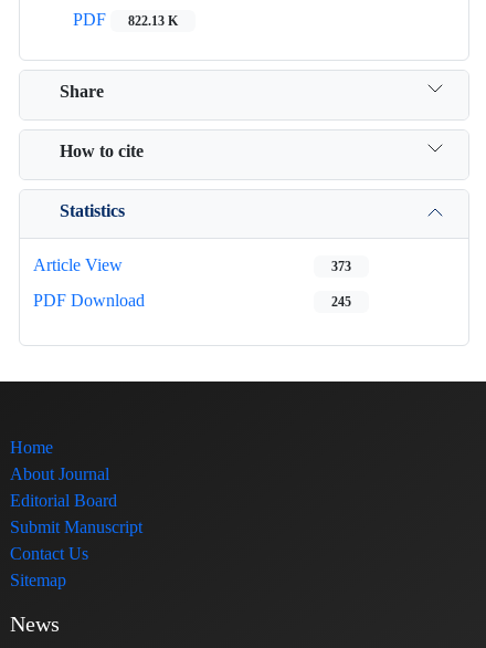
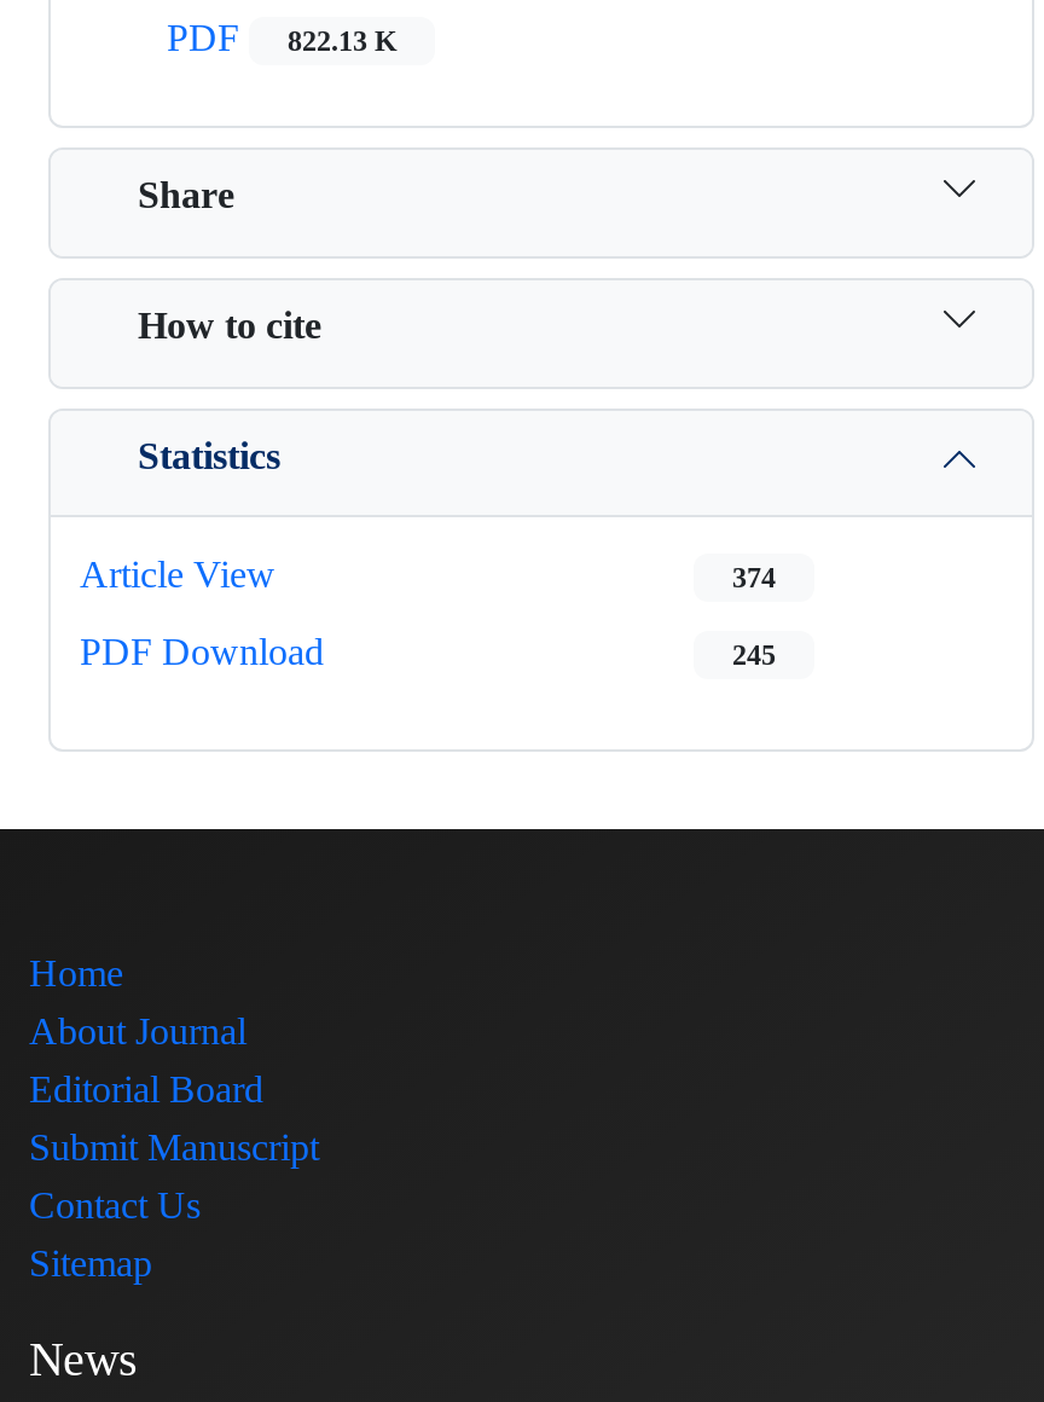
[331,258,351,274] 373 -> [732,558,776,595] 374

